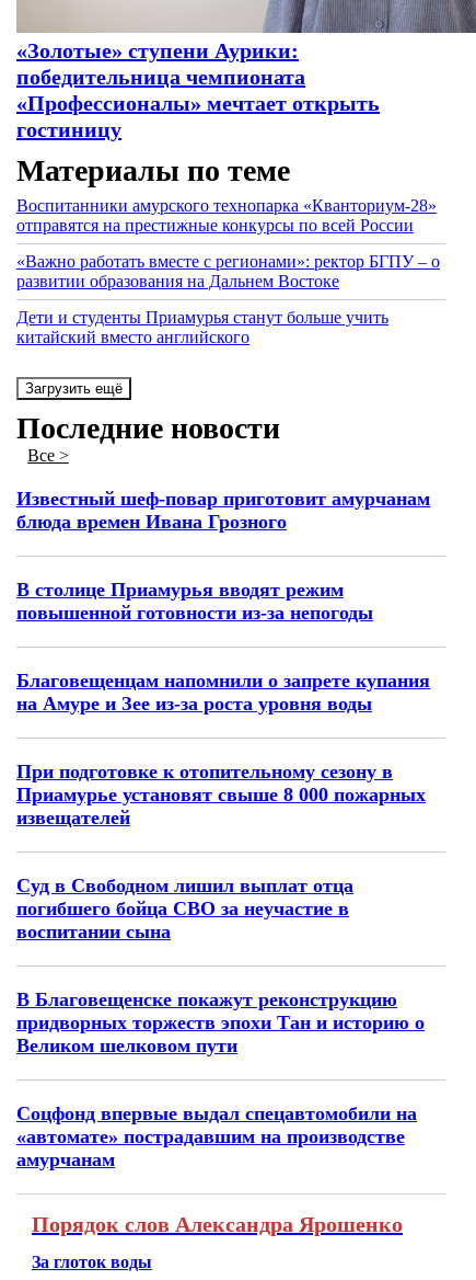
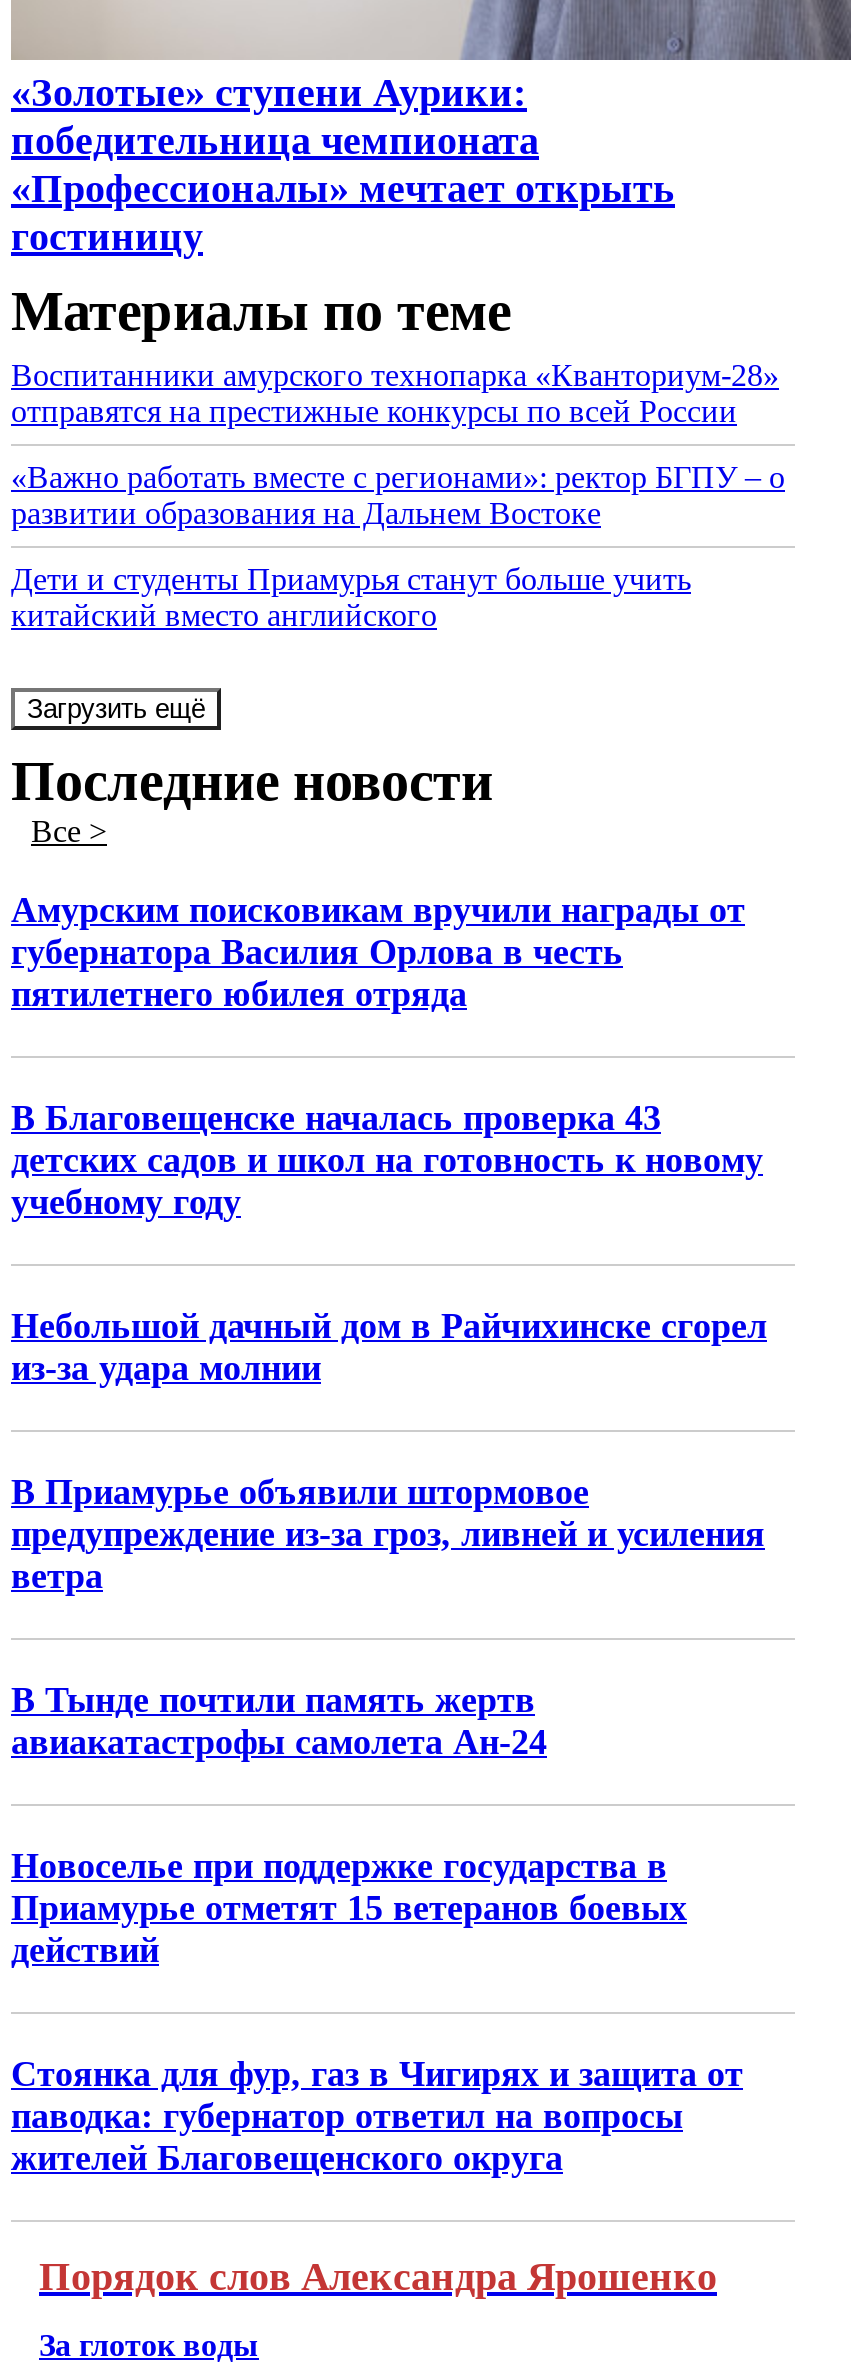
[16,488,430,533] Известный шеф-повар приготовит амурчанам | блюда времен Ивана Грозного -> [11,891,745,1015] Амурским поисковикам вручили награды от | губернатора Василия Орлова в честь | пятилетнего юбилея отряда
[16,579,373,624] В столице Приамурья вводят режим | повышенной готовности из-за непогоды -> [11,1099,763,1223] В Благовещенске началась проверка 43 | детских садов и школ на готовность к новому | учебному году
[16,670,430,715] Благовещенцам напомнили о запрете купания | на Амуре и Зее из-за роста уровня воды -> [11,1307,767,1389] Небольшой дачный дом в Райчихинске сгорел | из-за удара молнии
[16,761,426,829] При подготовке к отопительному сезону в | Приамурье установят свыше 8 000 пожарных | извещателей -> [11,1473,765,1597] В Приамурье объявили штормовое | предупреждение из-за гроз, ливней и усиления | ветра
[16,875,353,943] Суд в Свободном лишил выплат отца | погибшего бойца СВО за неучастие в | воспитании сына -> [11,1681,547,1763] В Тынде почтили память жертв | авиакатастрофы самолета Ан-24
[16,989,425,1057] В Благовещенске покажут реконструкцию | придворных торжеств эпохи Тан и историю о | Великом шелковом пути -> [11,1847,687,1971] Новоселье при поддержке государства в | Приамурье отметят 15 ветеранов боевых | действий
[16,1103,417,1171] Соцфонд впервые выдал спецавтомобили на | «автомате» пострадавшим на производстве | амурчанам -> [11,2055,743,2179] Стоянка для фур, газ в Чигирях и защита от | паводка: губернатор ответил на вопросы | жителей Благовещенского округа

